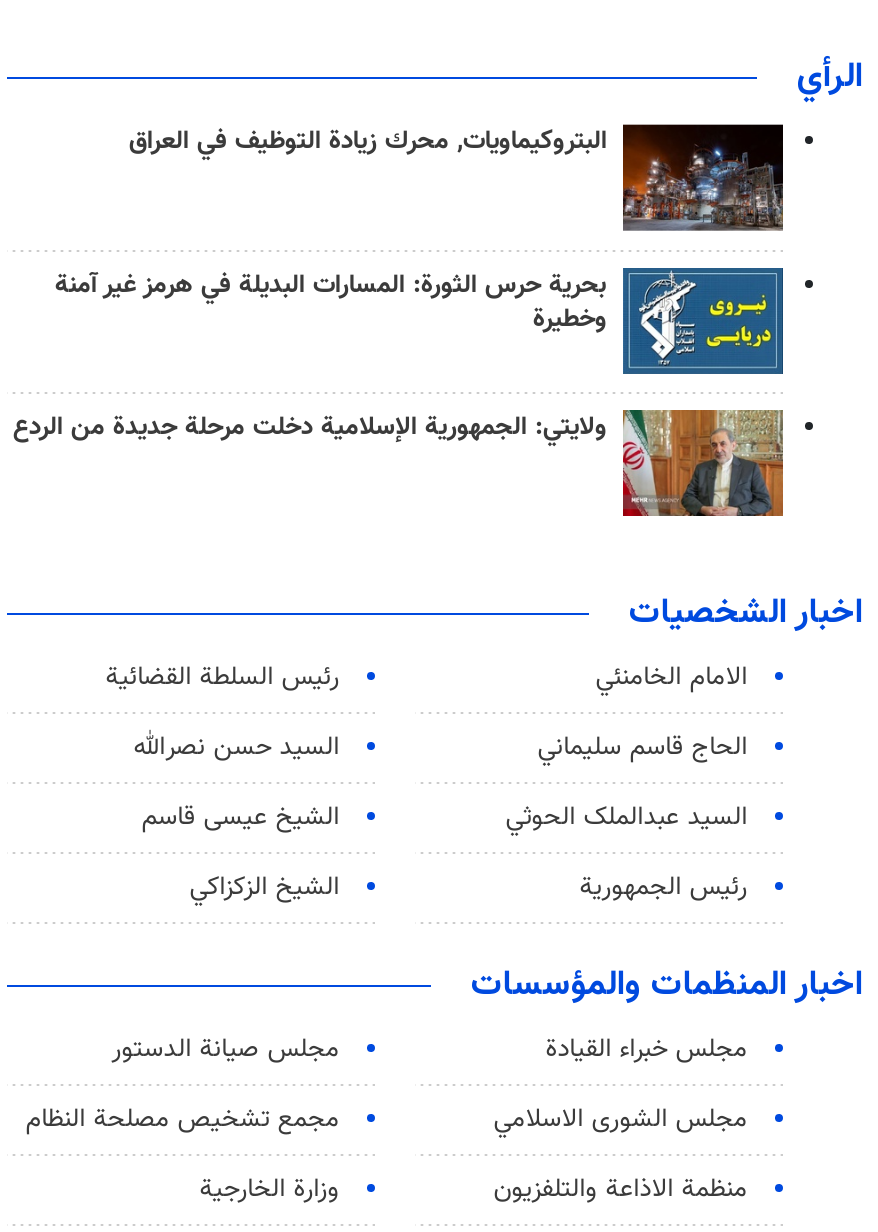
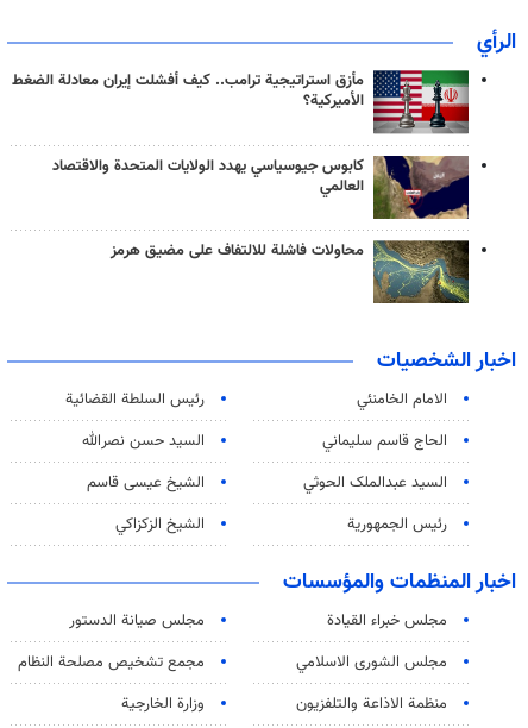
[129,122,785,232] [image] | البتروكيماويات, محرك زيادة التوظيف في العراق -> [12,69,470,133] [image] | مأزق استراتيجية ترامب.. كيف أفشلت إيران معادلة الضغط | الأميركية؟
[55,265,785,376] [image] | بحرية حرس الثورة: المسارات البديلة في هرمز غير آمنة | وخطيرة -> [52,154,470,220] [image] | كابوس جيوسياسي يهدد الولايات المتحدة والاقتصاد | العالمي
[13,408,785,518] [image] | ولايتي: الجمهورية الإسلامية دخلت مرحلة جديدة من الردع -> [111,239,470,305] [image] | محاولات فاشلة للالتفاف على مضيق هرمز

